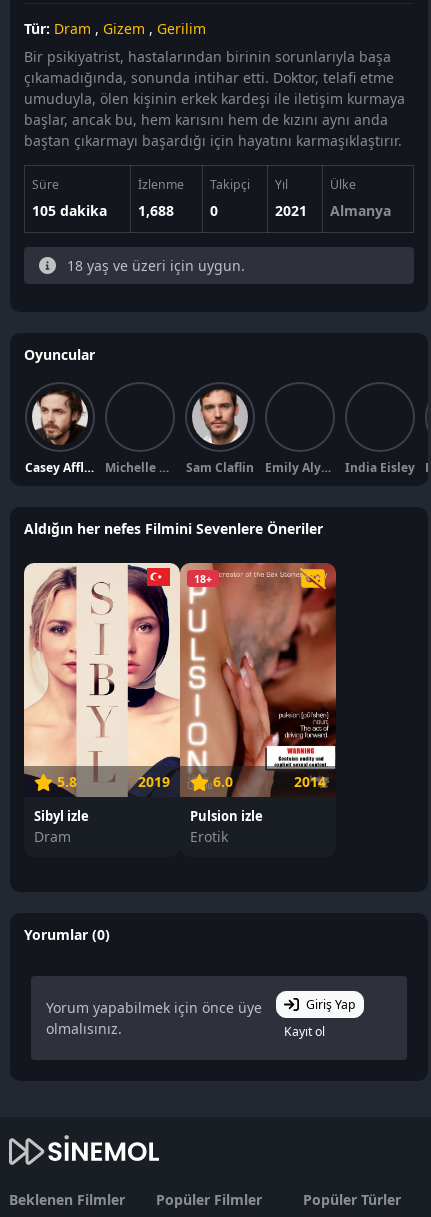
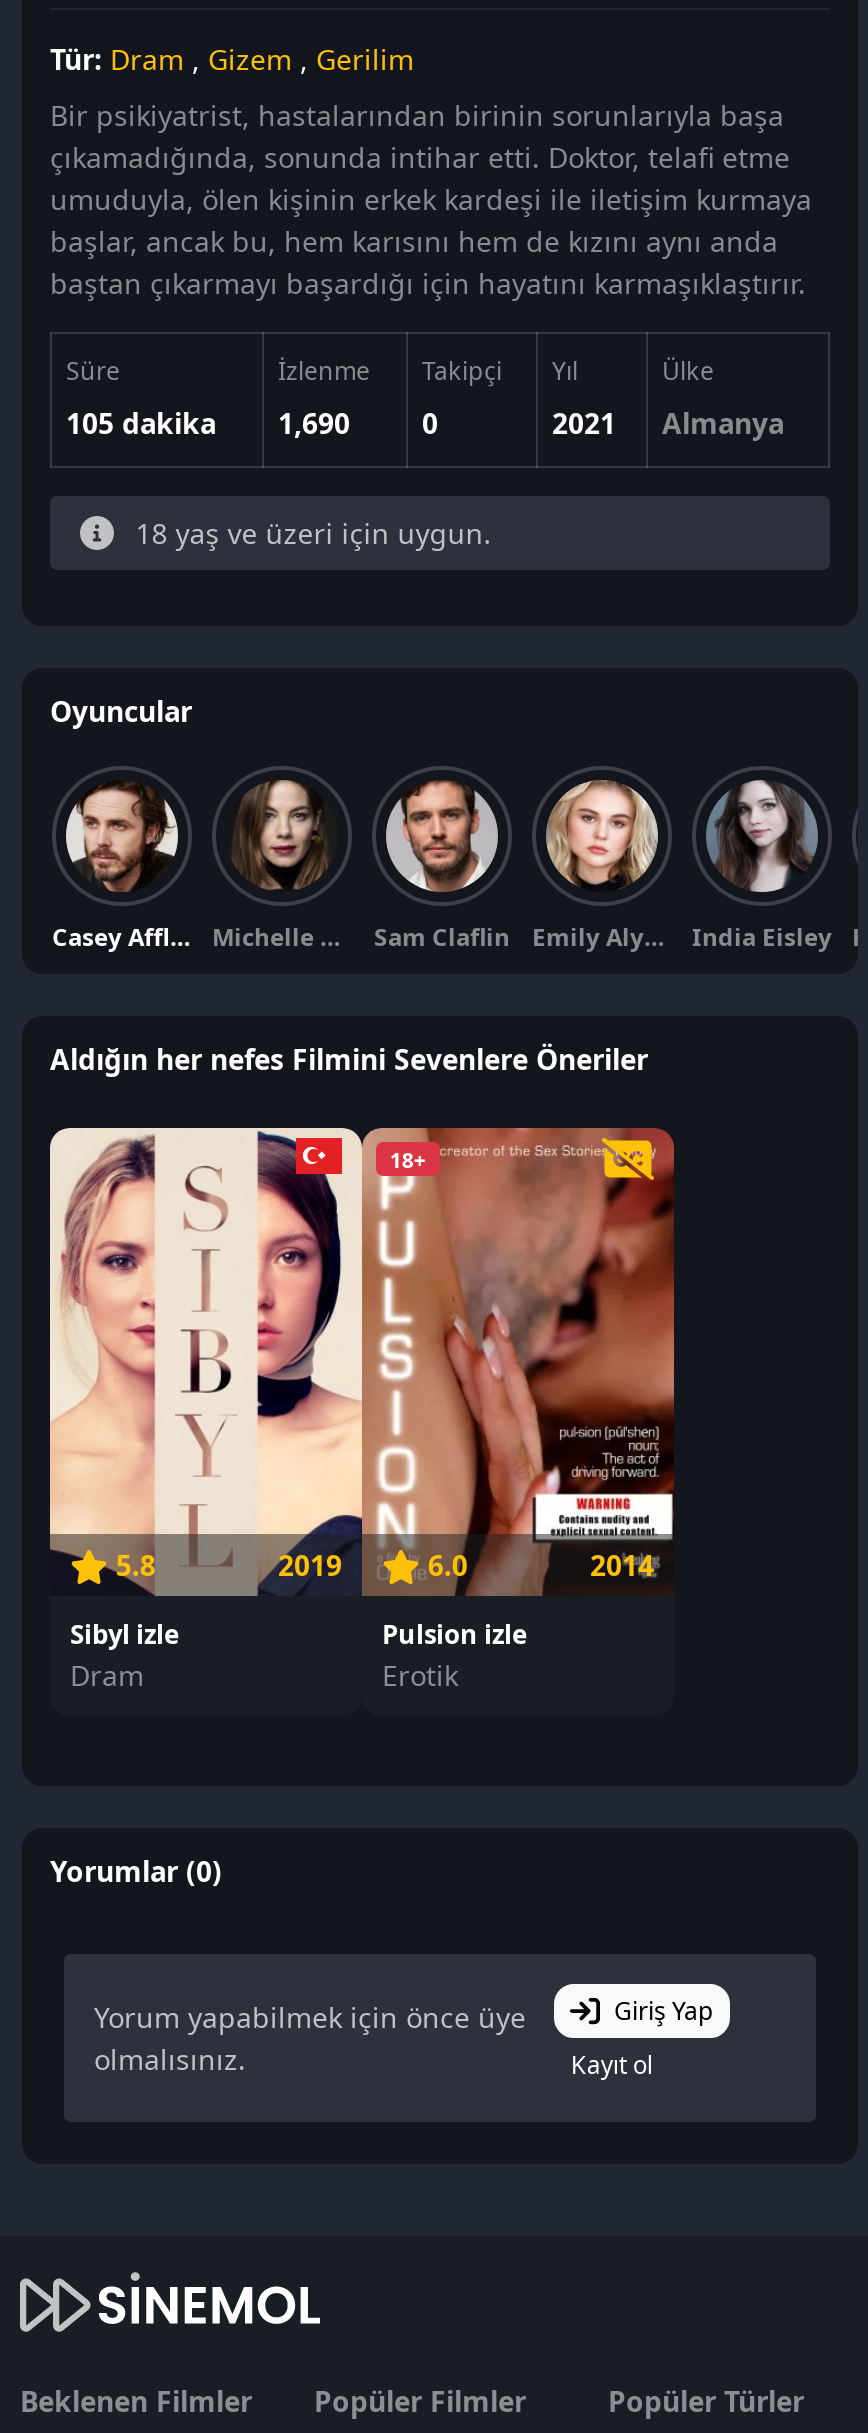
[32,201,218,220] 105 dakika 1,688 0 -> [66,404,438,442] 105 dakika 1,690 0
none -> [232,778,328,892] [image]
none -> [544,778,660,886] [image]
none -> [704,778,820,894] [image]

